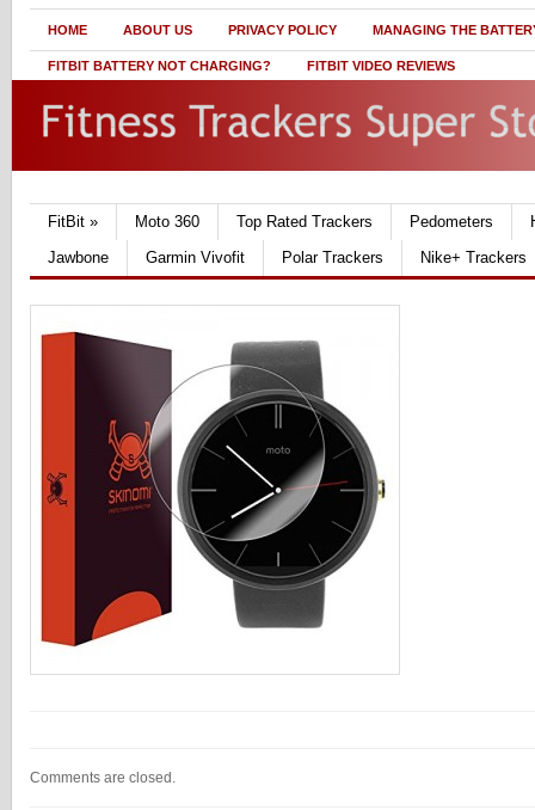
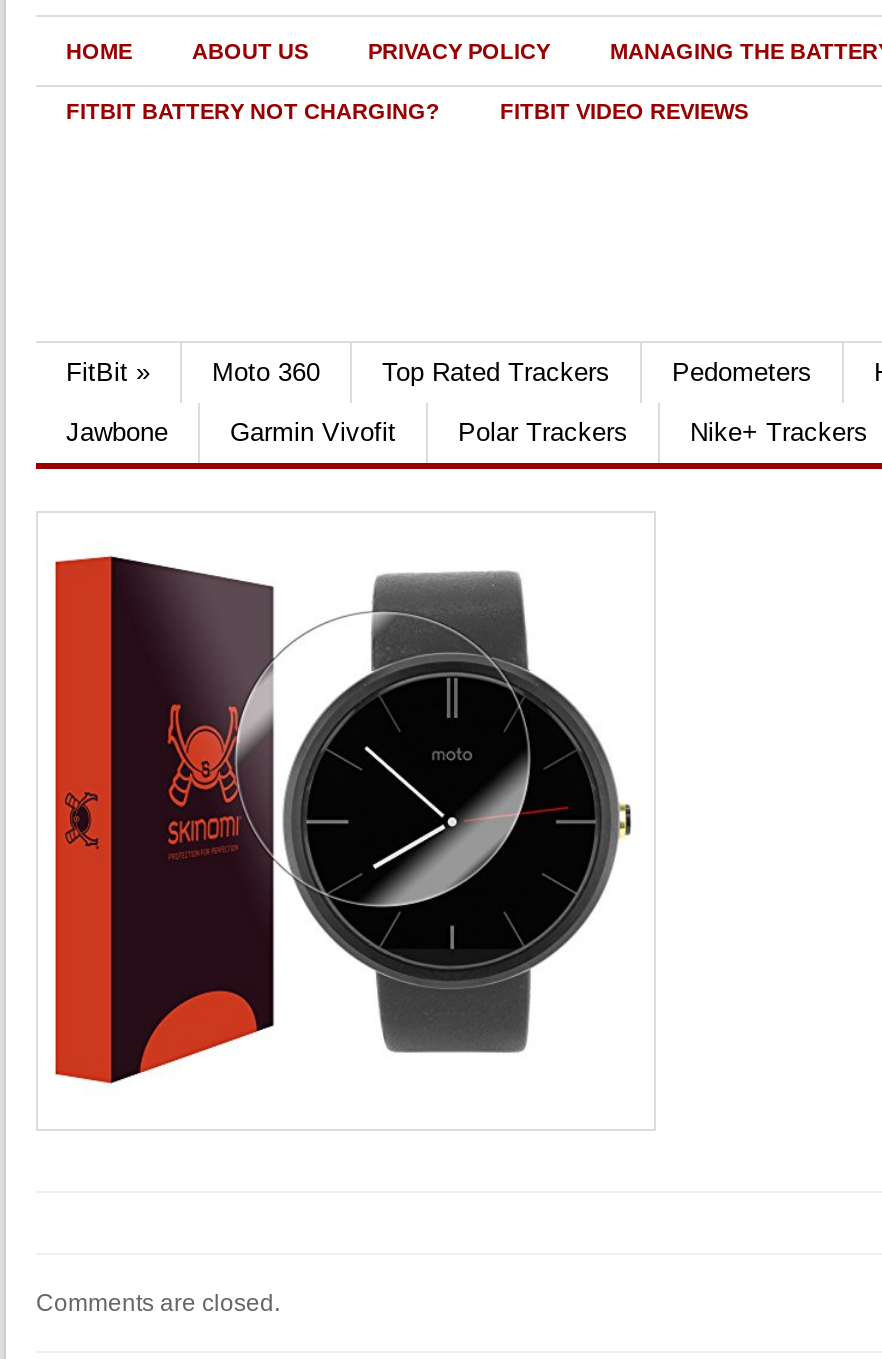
[11,79,531,172] [image] -> none

